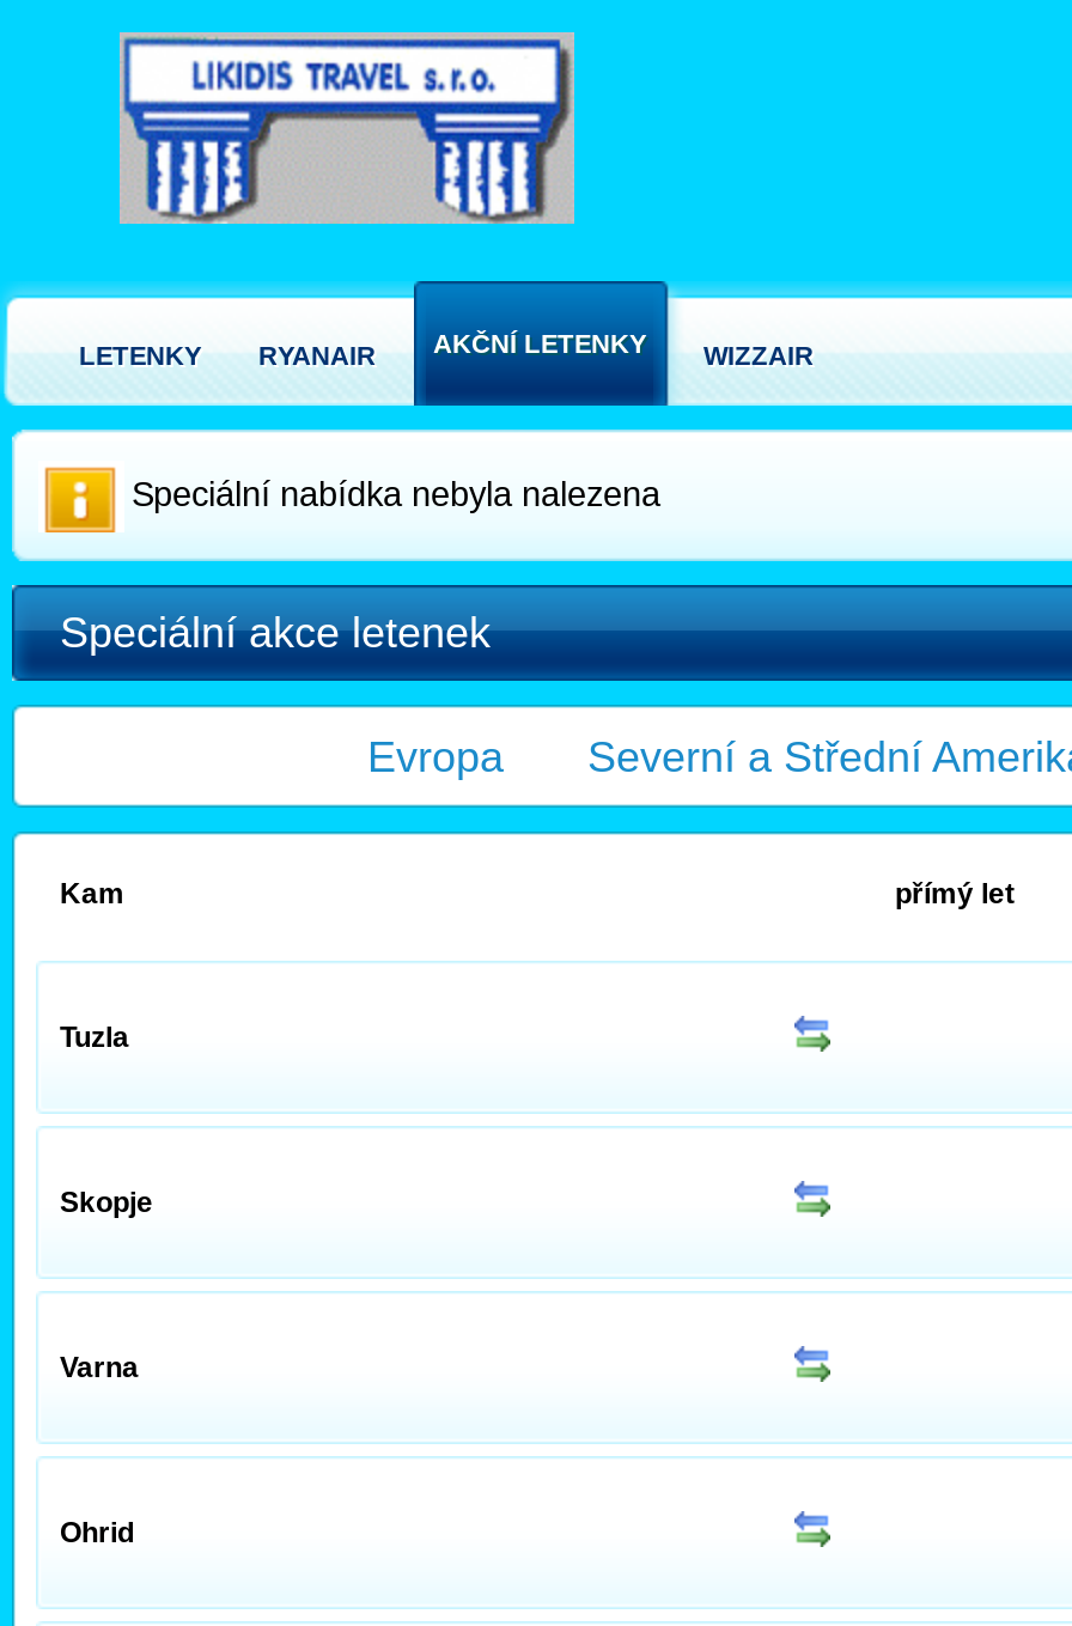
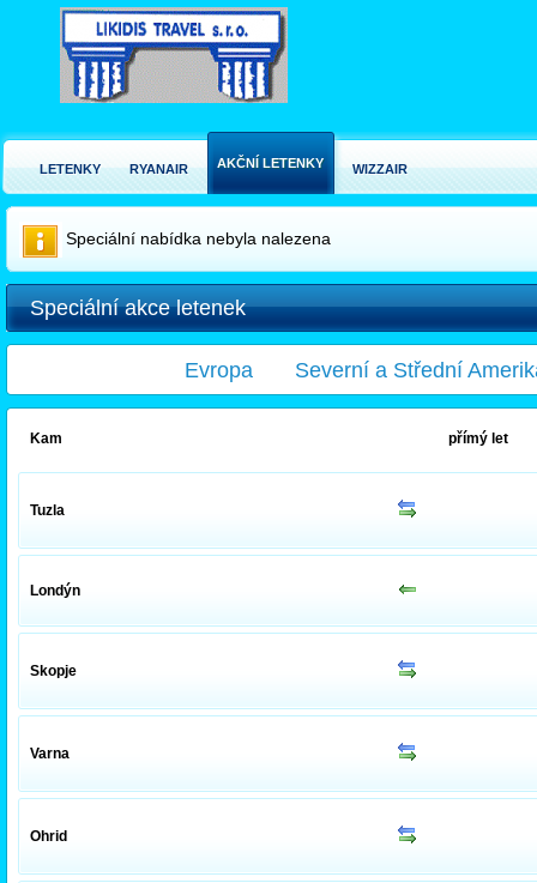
none -> [30,582,80,599] Londýn

